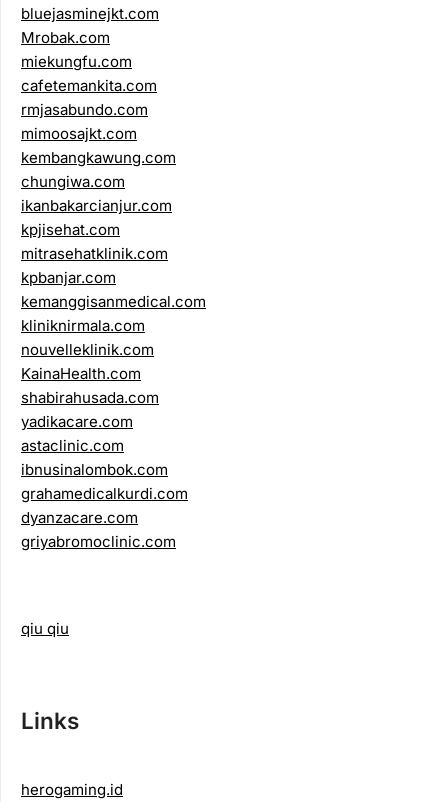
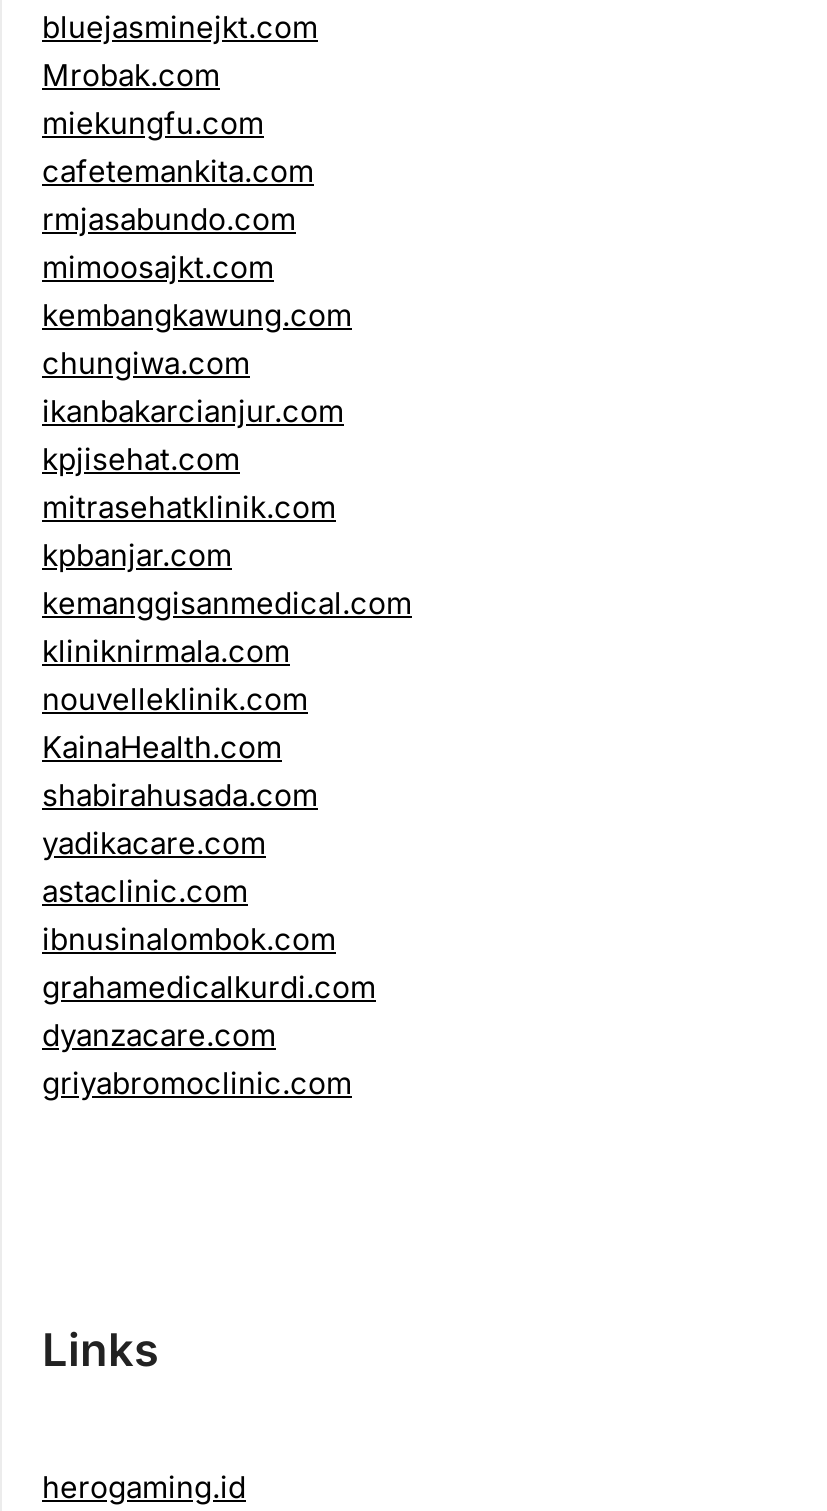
[21,618,69,637] qiu qiu -> none

